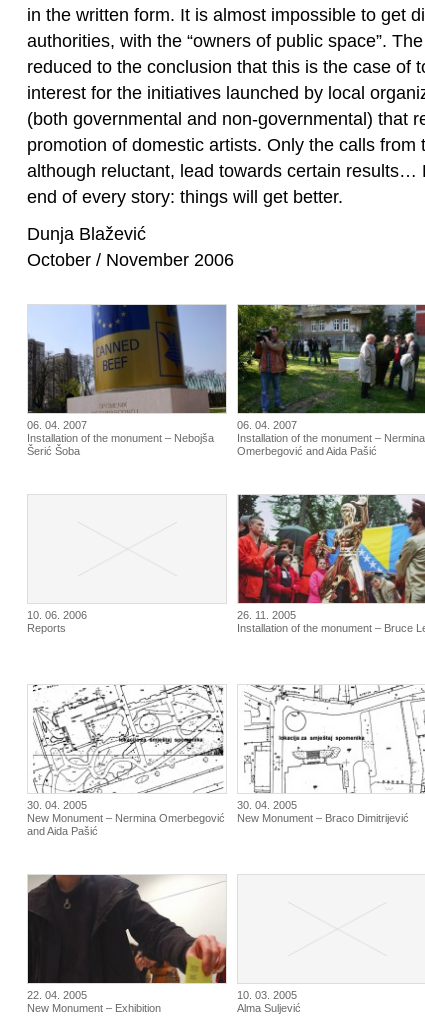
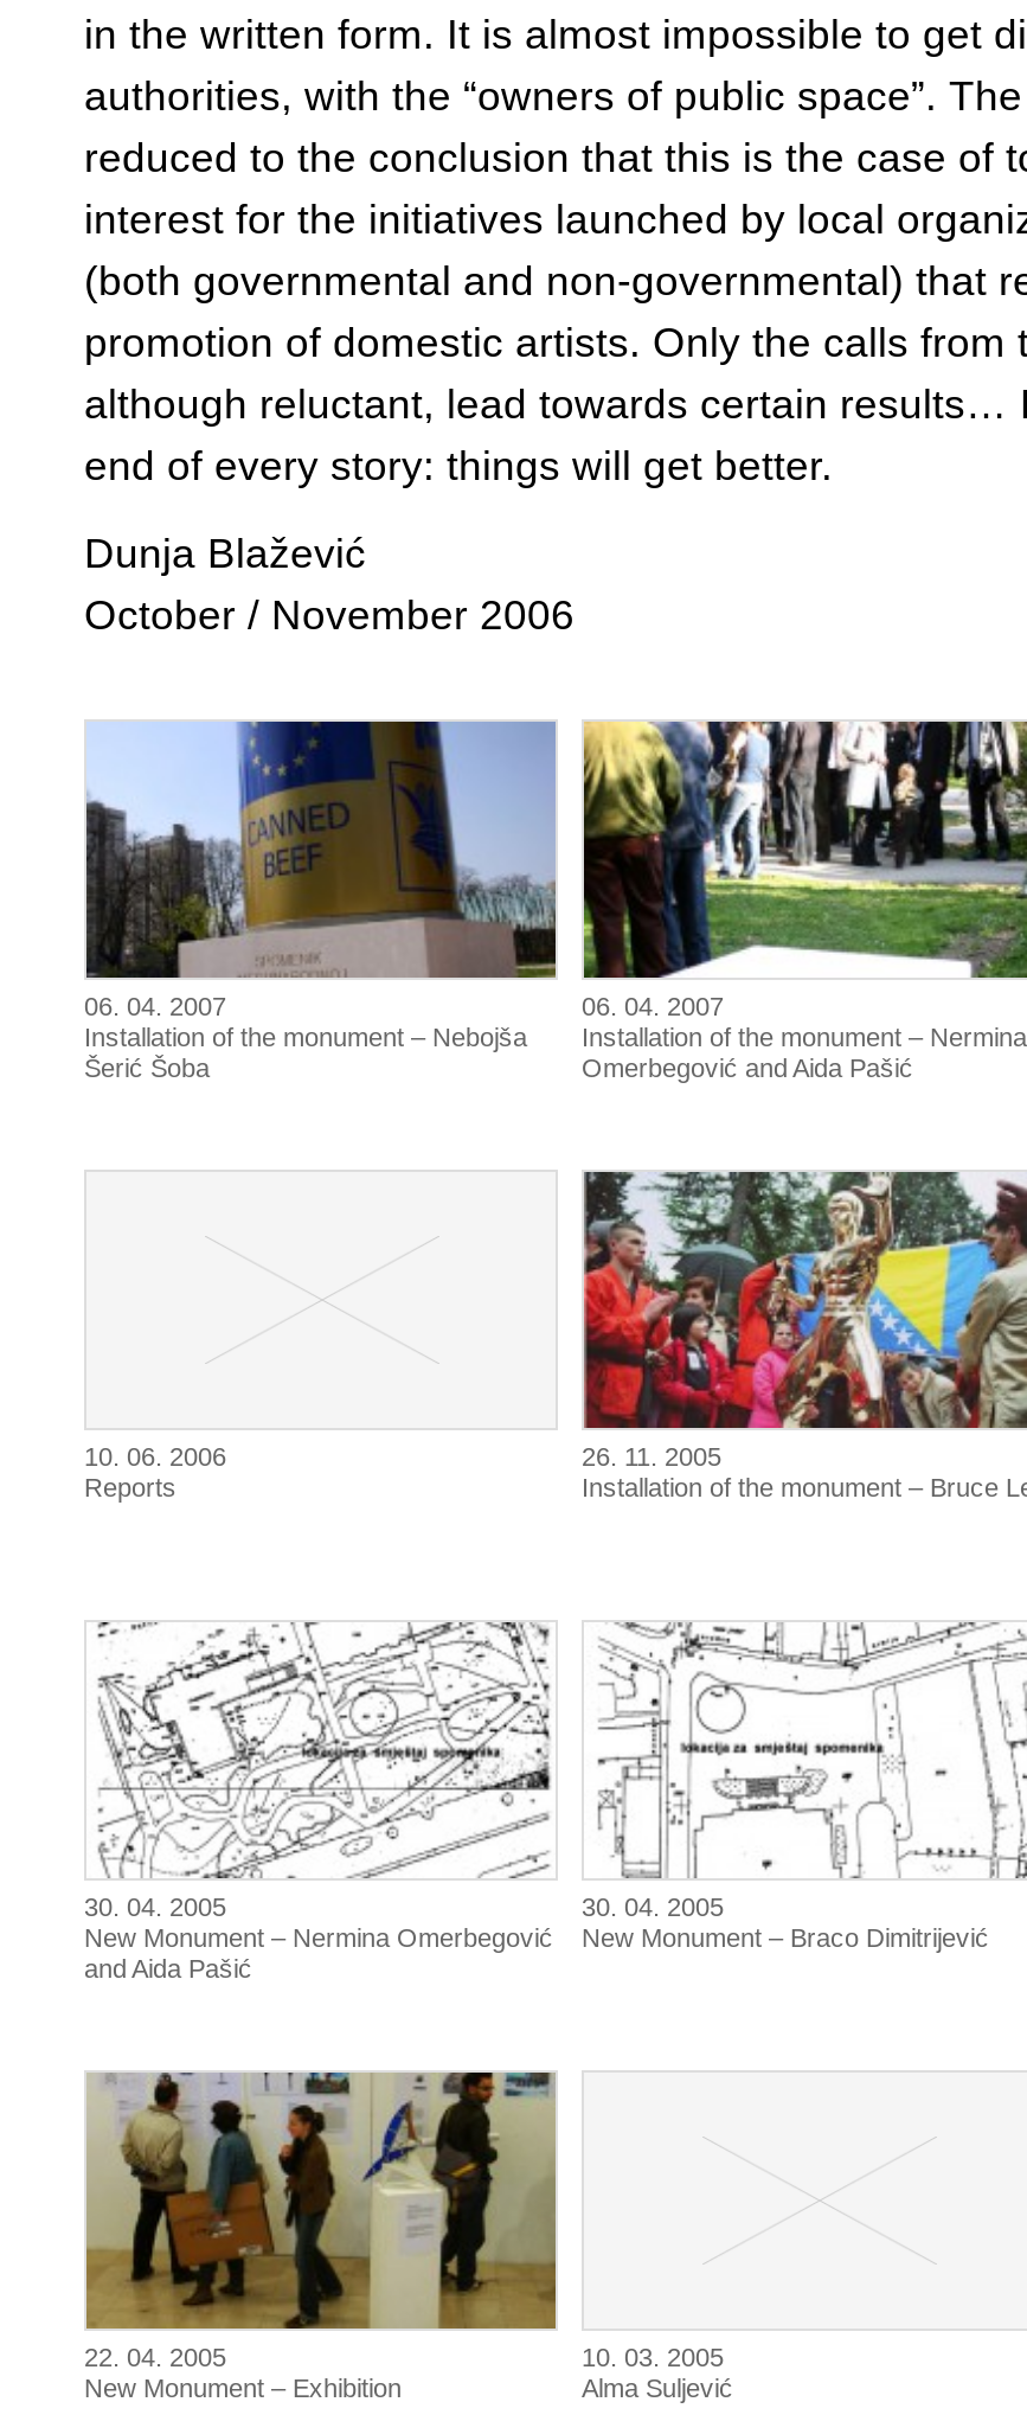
[237,304,422,414] [image] -> [582,719,1020,980] [image]
[27,875,227,984] [image] -> [84,2070,558,2331] [image]

